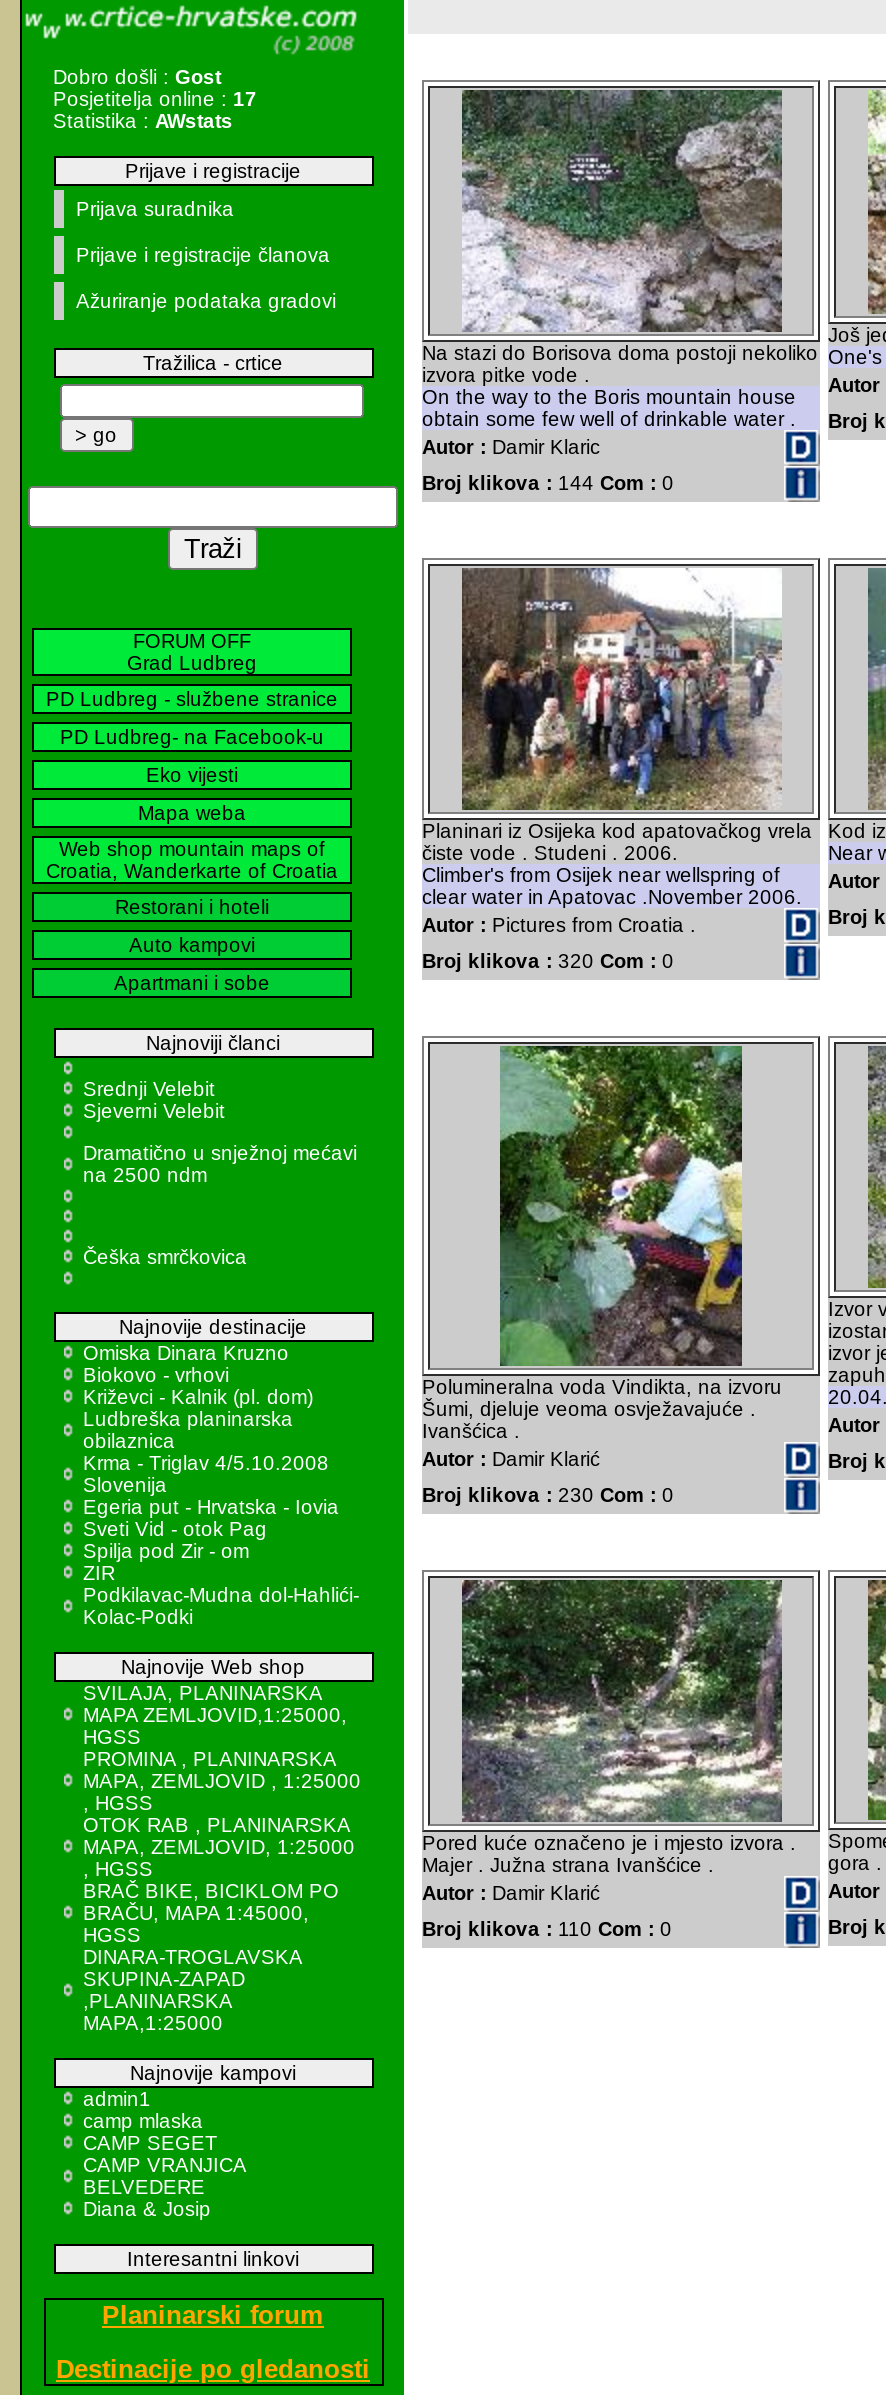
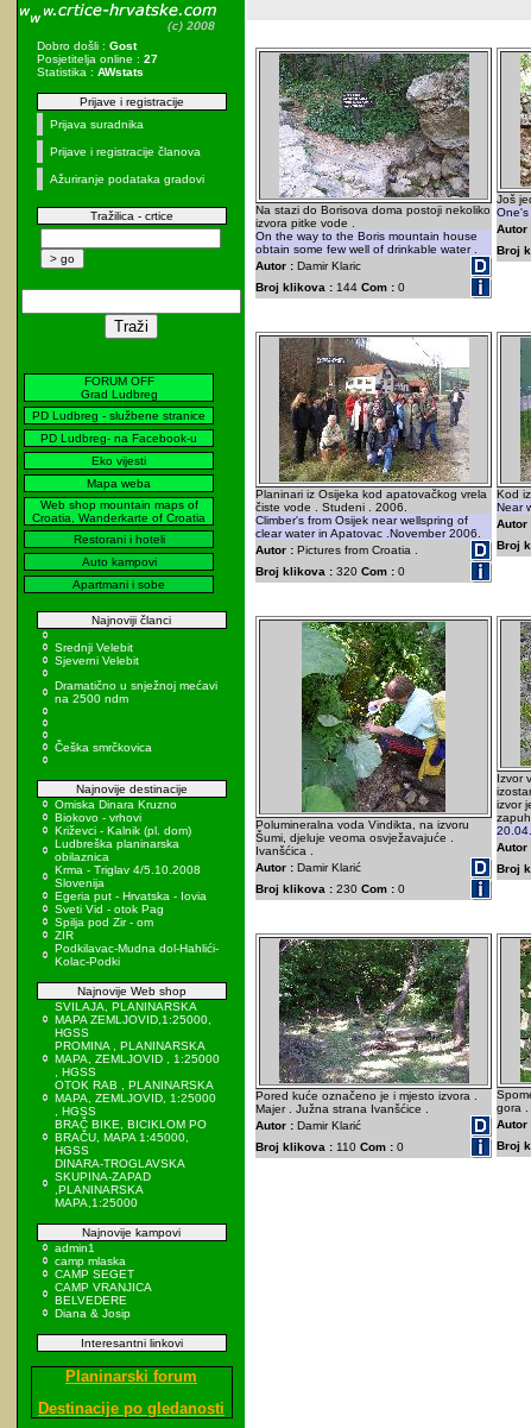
[53,88,257,110] Posjetitelja online : 17 -> [36,52,157,65] Posjetitelja online : 27

